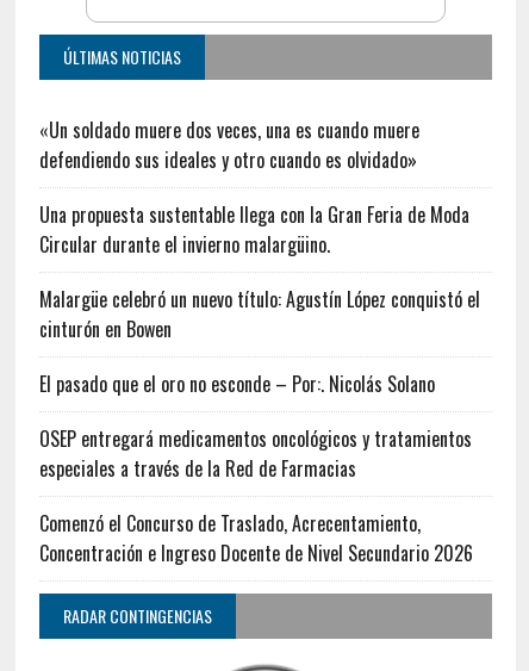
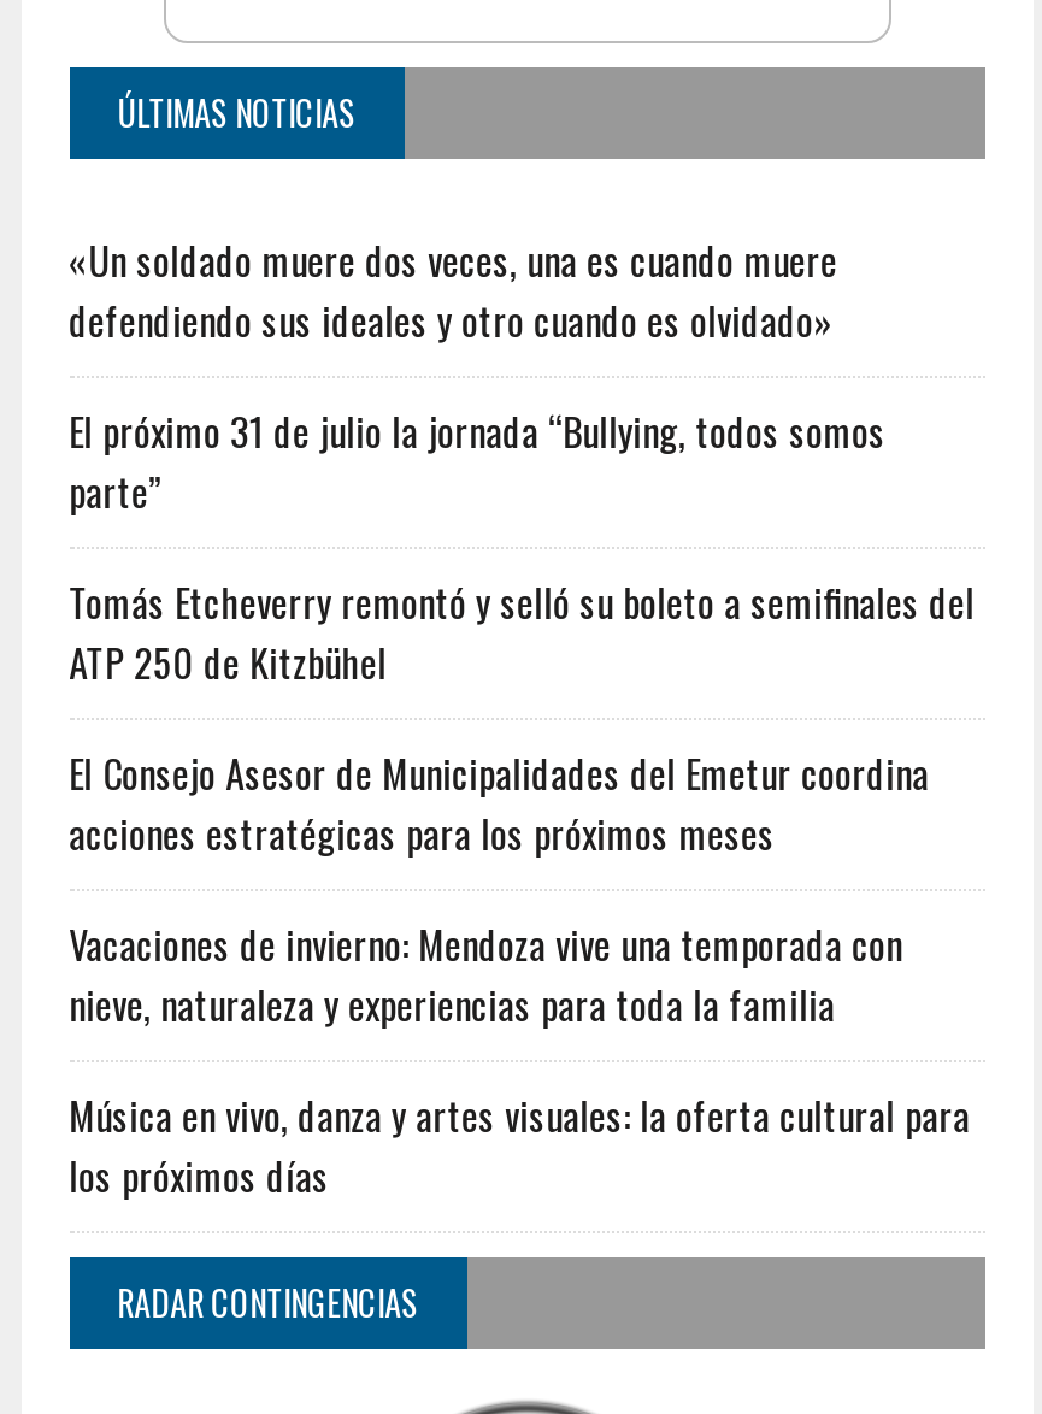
[39,200,469,258] Una propuesta sustentable llega con la Gran Feria de Moda | Circular durante el invierno malargüino. -> [69,402,886,520] El próximo 31 de julio la jornada “Bullying, todos somos | parte”
[39,285,480,343] Malargüe celebró un nuevo título: Agustín López conquistó el | cinturón en Bowen -> [69,573,975,691] Tomás Etcheverry remontó y selló su boleto a semifinales del | ATP 250 de Kitzbühel
[39,369,434,398] El pasado que el oro no esconde – Por:. Nicolás Solano -> [69,744,929,862] El Consejo Asesor de Municipalidades del Emetur coordina | acciones estratégicas para los próximos meses
[39,424,471,482] OSEP entregará medicamentos oncológicos y tratamientos | especiales a través de la Red de Farmacias -> [69,915,903,1033] Vacaciones de invierno: Mendoza vive una temporada con | nieve, naturaleza y experiencias para toda la familia
[39,509,473,567] Comenzó el Concurso de Traslado, Acrecentamiento, | Concentración e Ingreso Docente de Nivel Secundario 2026 -> [69,1086,970,1204] Música en vivo, danza y artes visuales: la oferta cultural para | los próximos días

